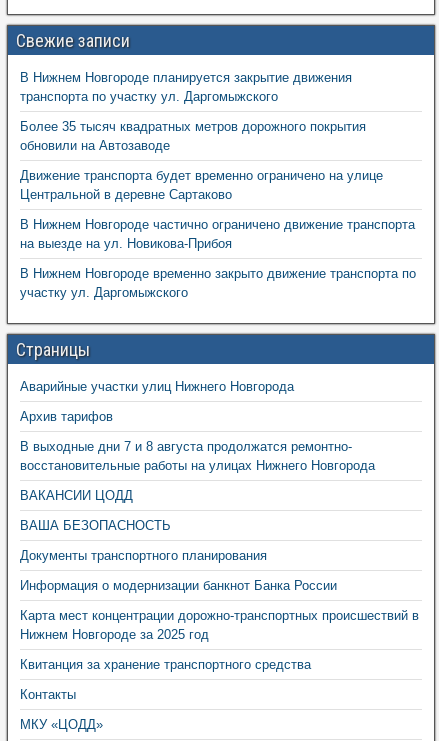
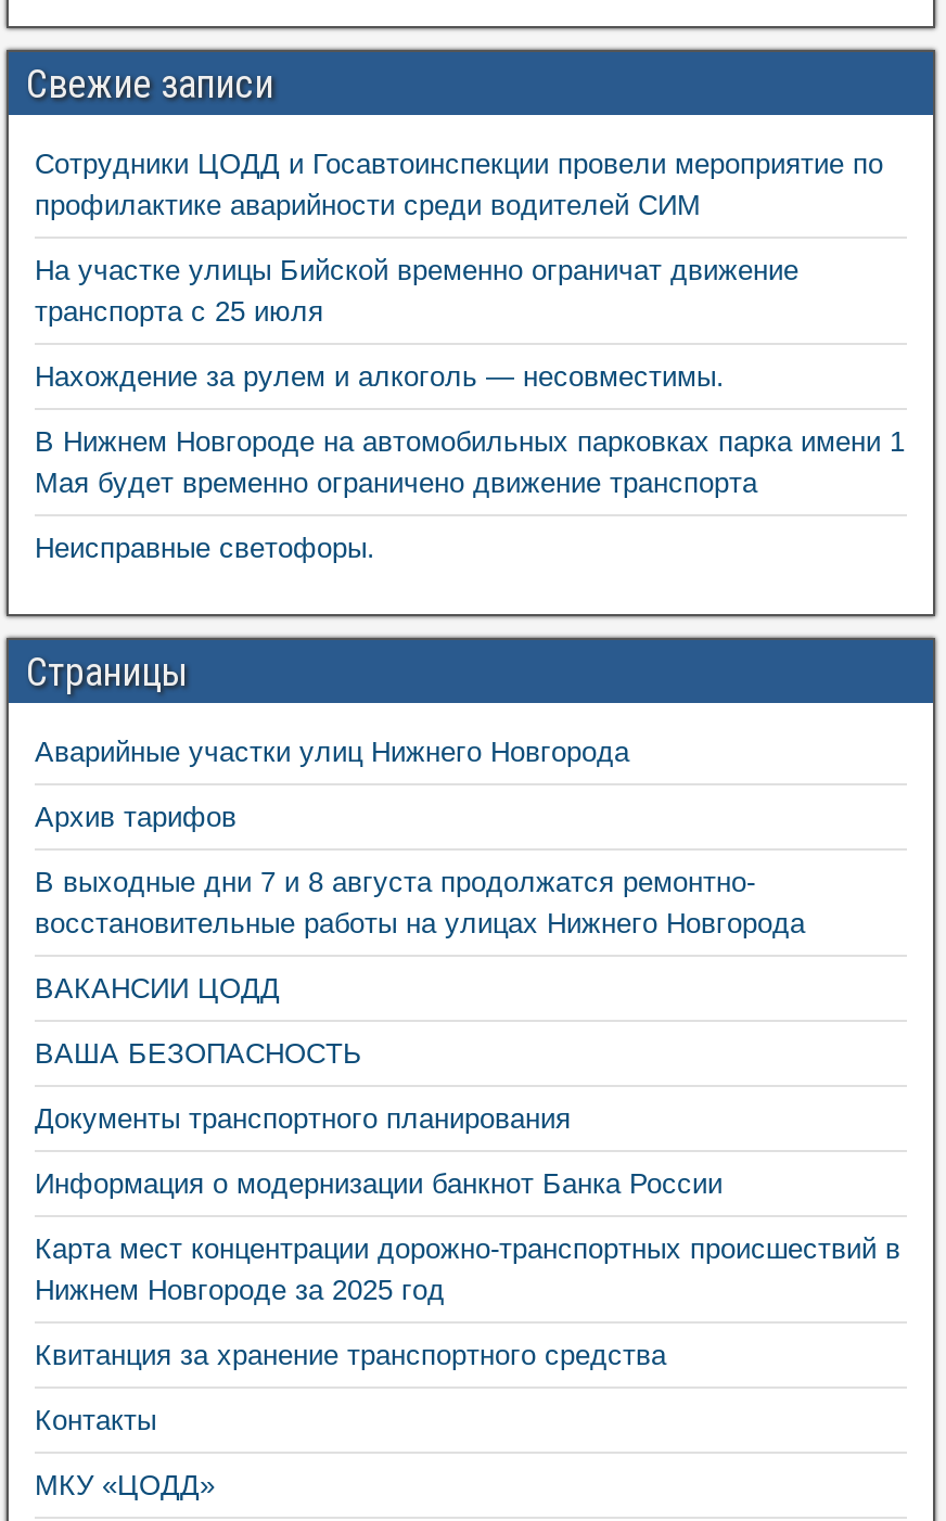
[20,70,352,104] В Нижнем Новгороде планируется закрытие движения | транспорта по участку ул. Даргомыжского -> [35,148,883,222] Сотрудники ЦОДД и Госавтоинспекции провели мероприятие по | профилактике аварийности среди водителей СИМ
[20,119,366,153] Более 35 тысяч квадратных метров дорожного покрытия | обновили на Автозаводе -> [35,254,798,328] На участке улицы Бийской временно ограничат движение | транспорта с 25 июля
[20,168,383,202] Движение транспорта будет временно ограничено на улице | Центральной в деревне Сартаково -> [35,360,725,393] Нахождение за рулем и алкоголь — несовместимы.
[20,217,415,251] В Нижнем Новгороде частично ограничено движение транспорта | на выезде на ул. Новикова-Прибоя -> [35,425,905,499] В Нижнем Новгороде на автомобильных парковках парка имени 1 | Мая будет временно ограничено движение транспорта
[20,266,416,300] В Нижнем Новгороде временно закрыто движение транспорта по | участку ул. Даргомыжского -> [35,532,375,564] Неисправные светофоры.

